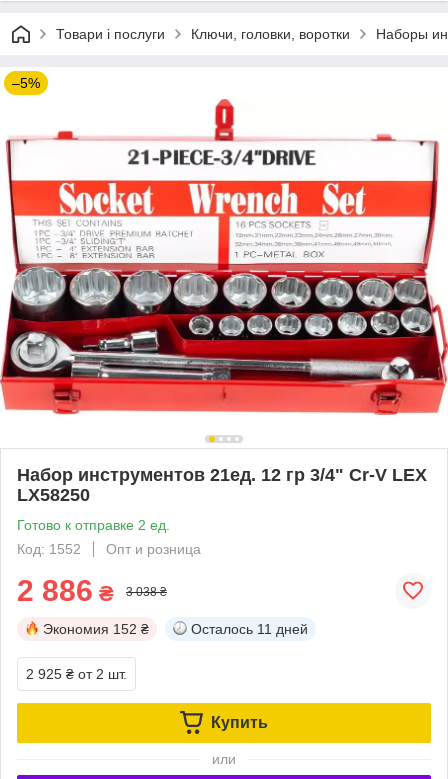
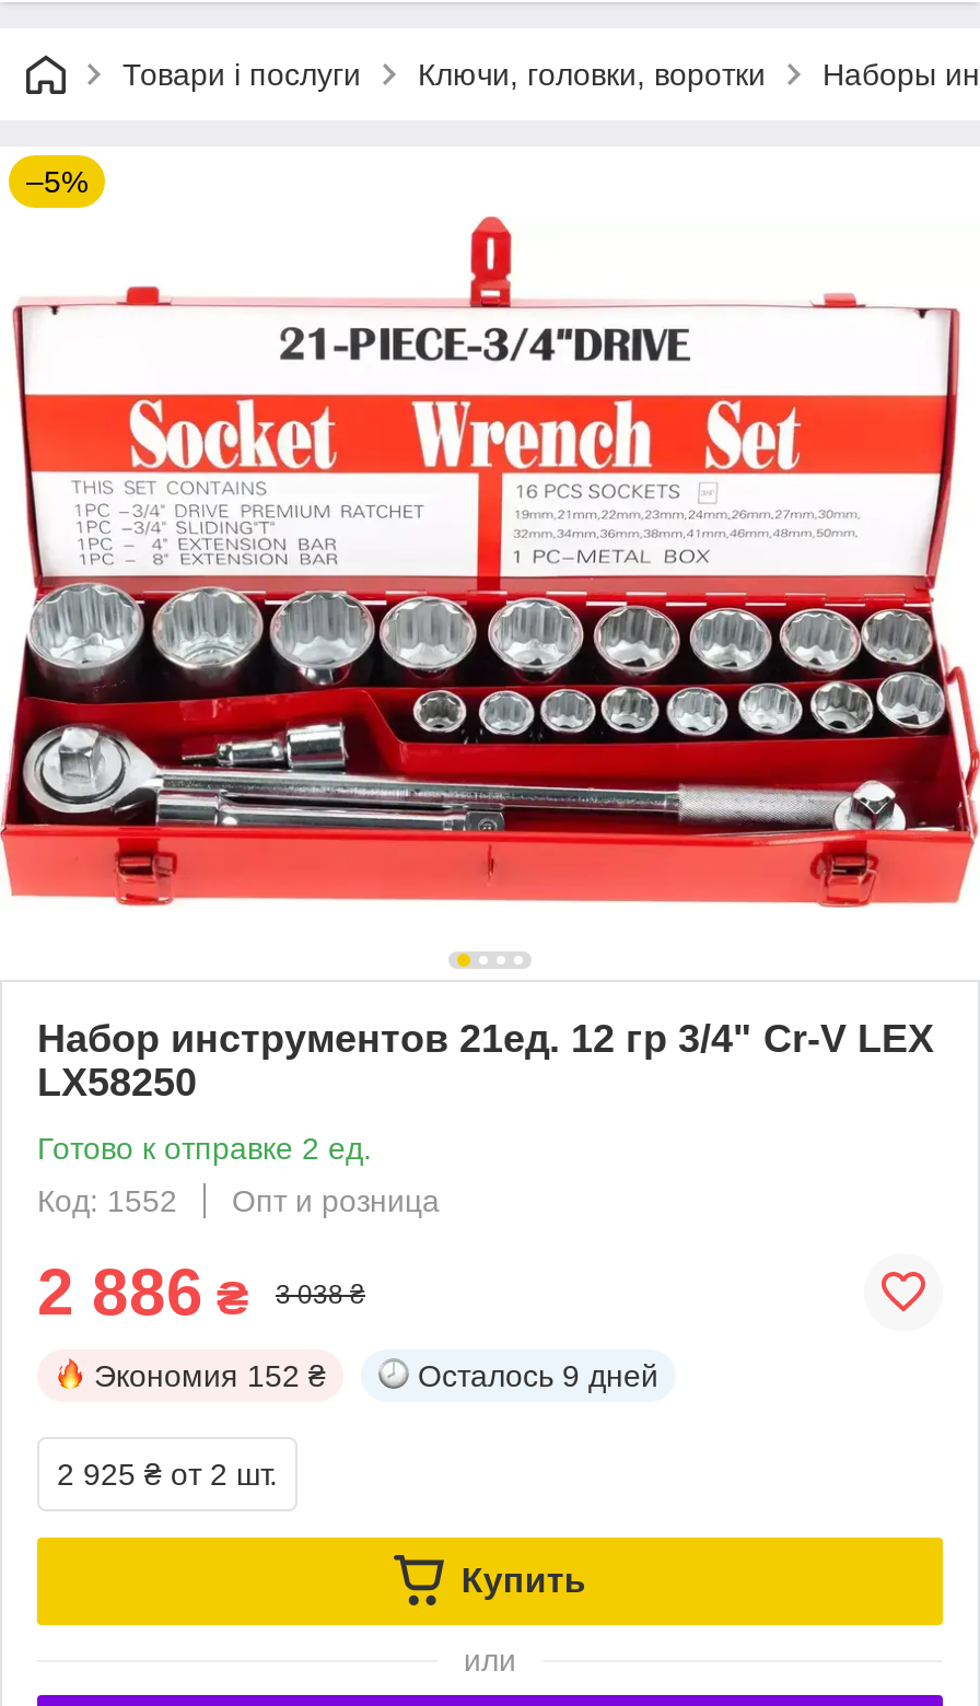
[191,621,308,637] Осталось 11 дней -> [418,1358,658,1393] Осталось 9 дней

